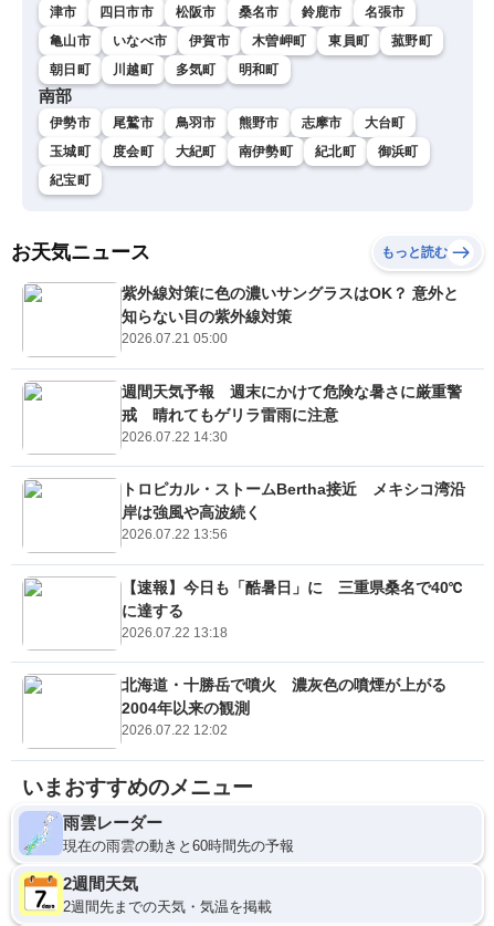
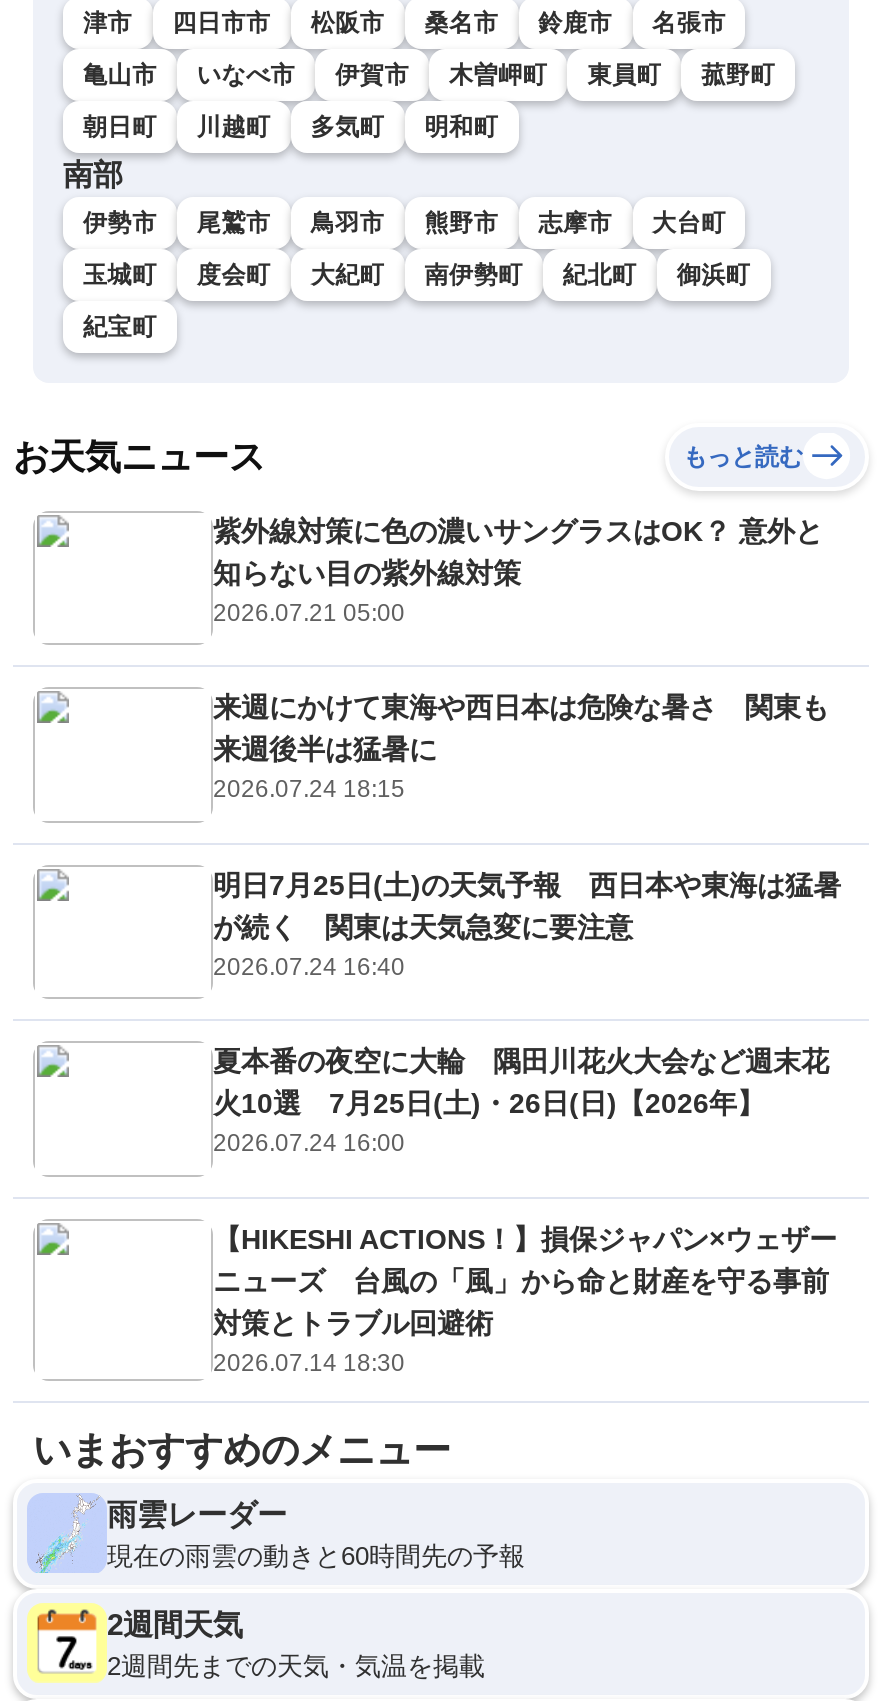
[122,383,462,445] 週間天気予報 週末にかけて危険な暑さに厳重警 | 戒 晴れてもゲリラ雷雨に注意 | 2026.07.22 14:30 -> [213,692,829,804] 来週にかけて東海や西日本は危険な暑さ 関東も | 来週後半は猛暑に | 2026.07.24 18:15
[122,481,465,543] トロピカル・ストームBertha接近 メキシコ湾沿 | 岸は強風や高波続く | 2026.07.22 13:56 -> [213,869,841,981] 明日7月25日(土)の天気予報 西日本や東海は猛暑 | が続く 関東は天気急変に要注意 | 2026.07.24 16:40
[122,579,463,640] 【速報】今日も「酷暑日」に 三重県桑名で40℃ | に達する | 2026.07.22 13:18 -> [213,1046,829,1158] 夏本番の夜空に大輪 隅田川花火大会など週末花 | 火10選 7月25日(土)・26日(日)【2026年】 | 2026.07.24 16:00
[122,676,462,738] 北海道・十勝岳で噴火 濃灰色の噴煙が上がる | 2004年以来の観測 | 2026.07.22 12:02 -> [213,1223,837,1377] 【HIKESHI ACTIONS！】損保ジャパン×ウェザー | ニューズ 台風の「風」から命と財産を守る事前 | 対策とトラブル回避術 | 2026.07.14 18:30

